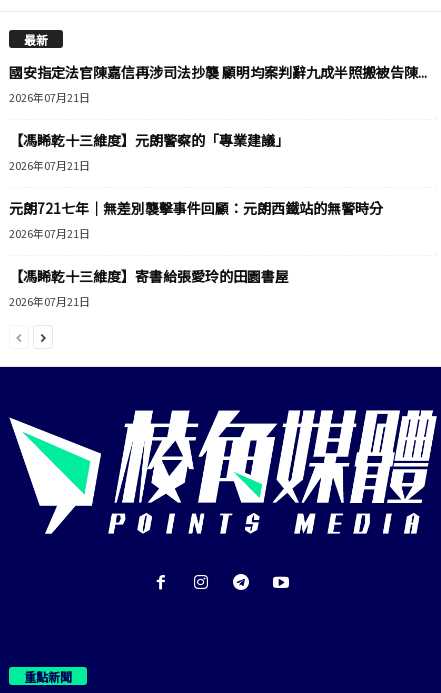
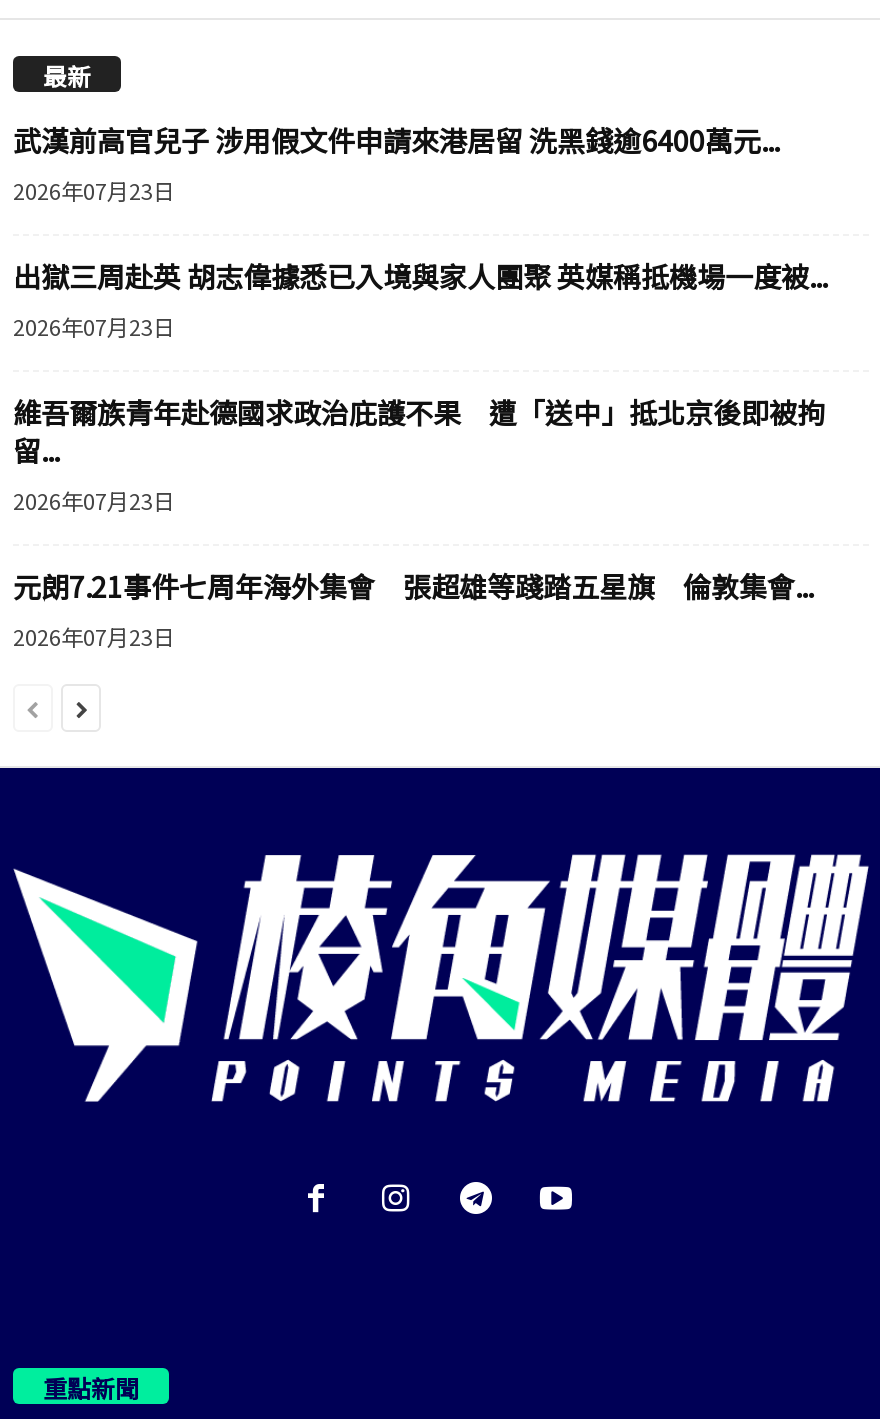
[9,62,427,105] 國安指定法官陳嘉信再涉司法抄襲 顧明均案判辭九成半照搬被告陳... | 2026年07月21日 -> [13,120,779,206] 武漢前高官兒子 涉用假文件申請來港居留 洗黑錢逾6400萬元... | 2026年07月23日
[9,130,289,173] 【馮睎乾十三維度】元朗警察的「專業建議」 | 2026年07月21日 -> [13,256,827,342] 出獄三周赴英 胡志偉據悉已入境與家人團聚 英媒稱抵機場一度被... | 2026年07月23日
[9,198,383,241] 元朗721七年｜無差別襲擊事件回顧：元朗西鐵站的無警時分 | 2026年07月21日 -> [13,392,825,516] 維吾爾族青年赴德國求政治庇護不果 遭「送中」抵北京後即被拘 | 留... | 2026年07月23日
[9,266,289,309] 【馮睎乾十三維度】寄書給張愛玲的田園書屋 | 2026年07月21日 -> [13,566,813,652] 元朗7.21事件七周年海外集會 張超雄等踐踏五星旗 倫敦集會... | 2026年07月23日

